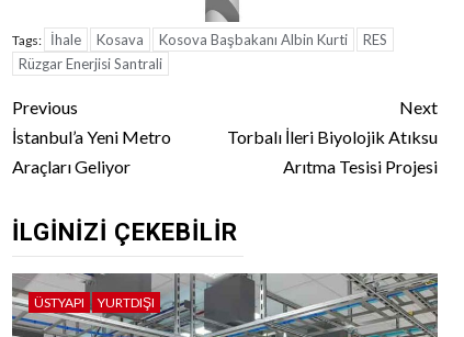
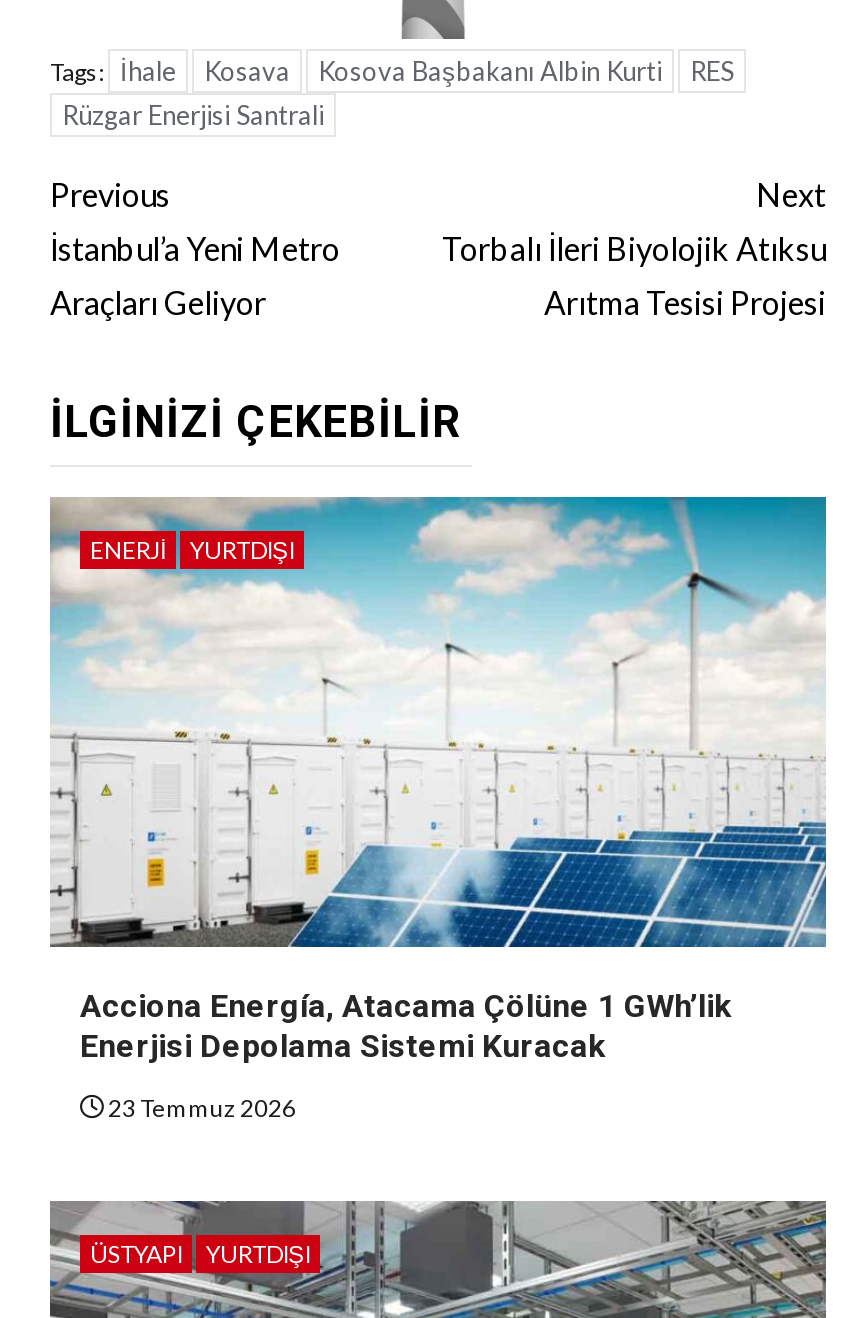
none -> [50,494,828,950] [image] | ENERJI | YURTDIŞI
none -> [80,987,732,1123] Acciona Energía, Atacama Çölüne 1 GWh’lik | Enerjisi Depolama Sistemi Kuracak | 23 Temmuz 2026

